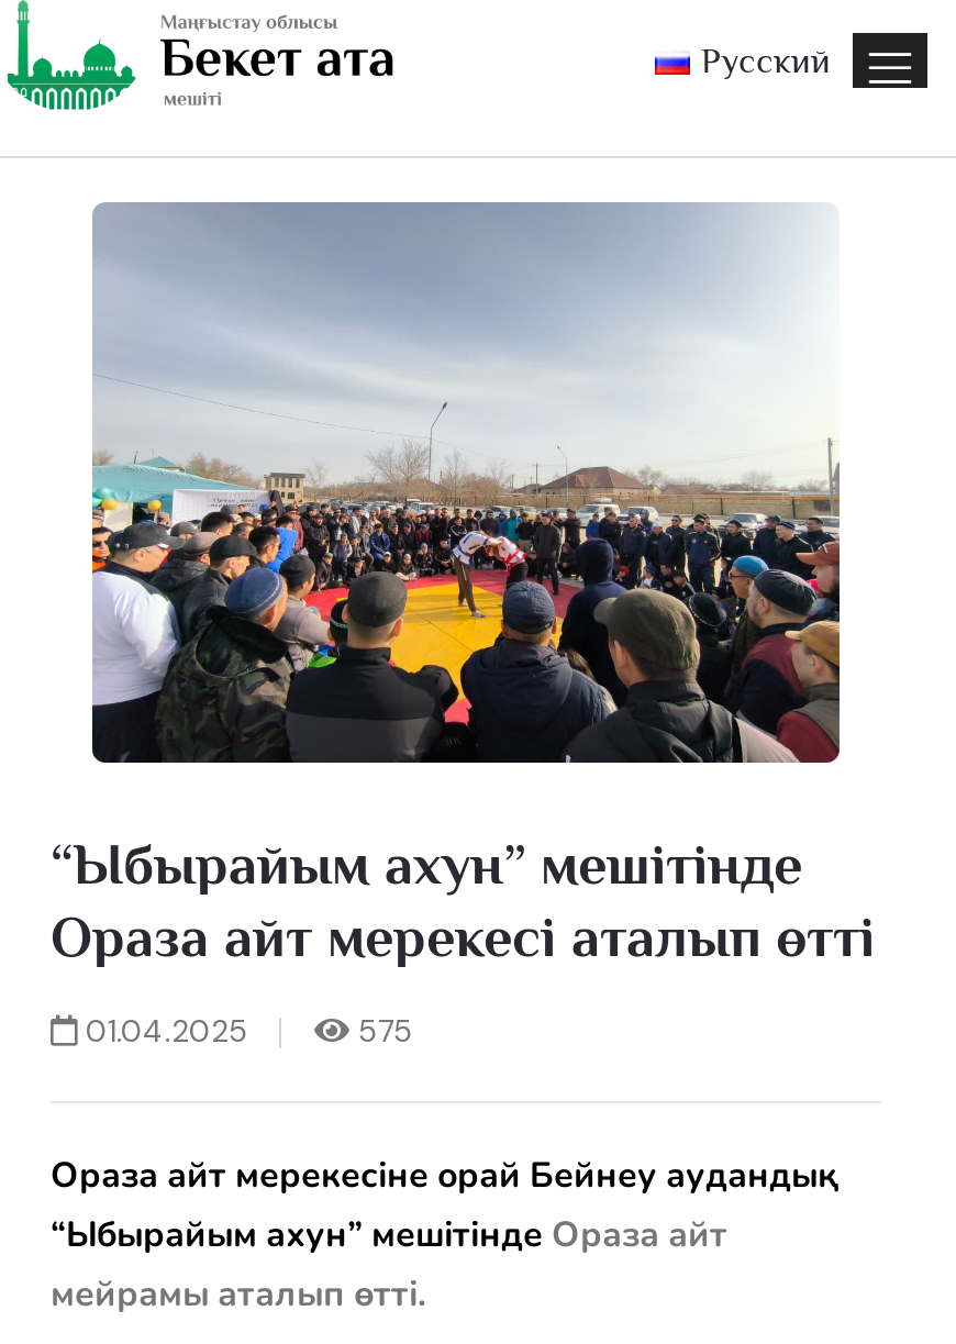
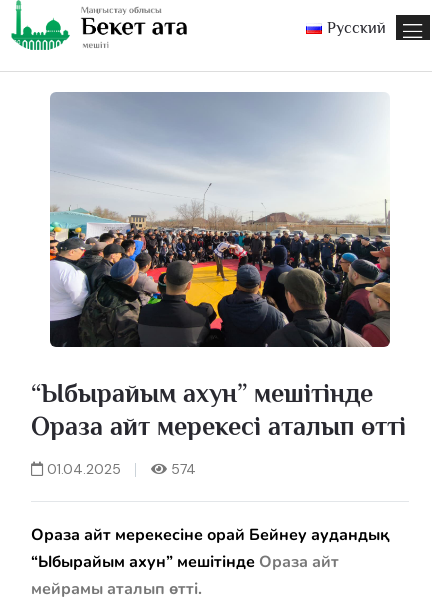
[349,1011,413,1051] 575 -> [167,460,196,478] 574

